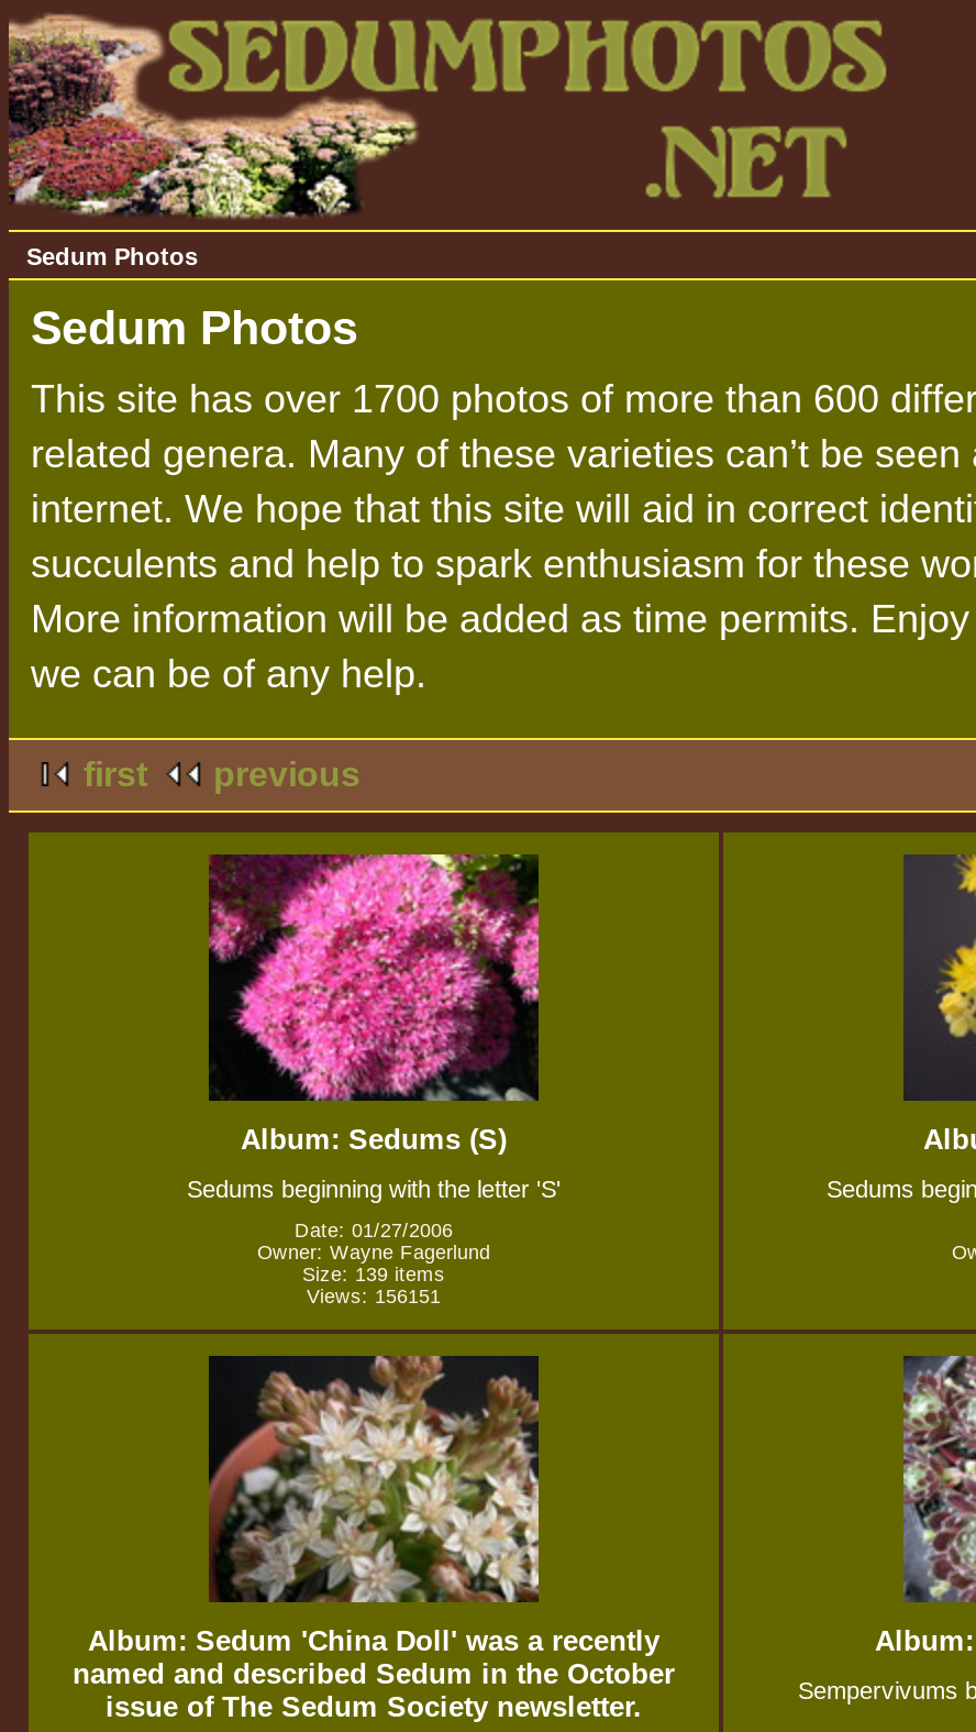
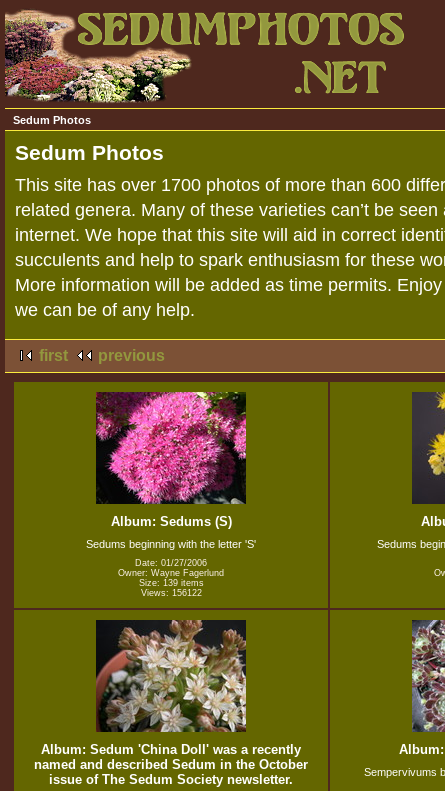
[307,1286,441,1308] Views: 156151 -> [140,588,201,598] Views: 156122

